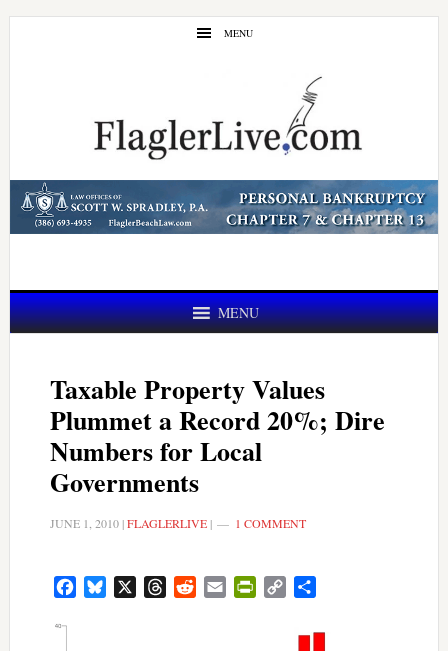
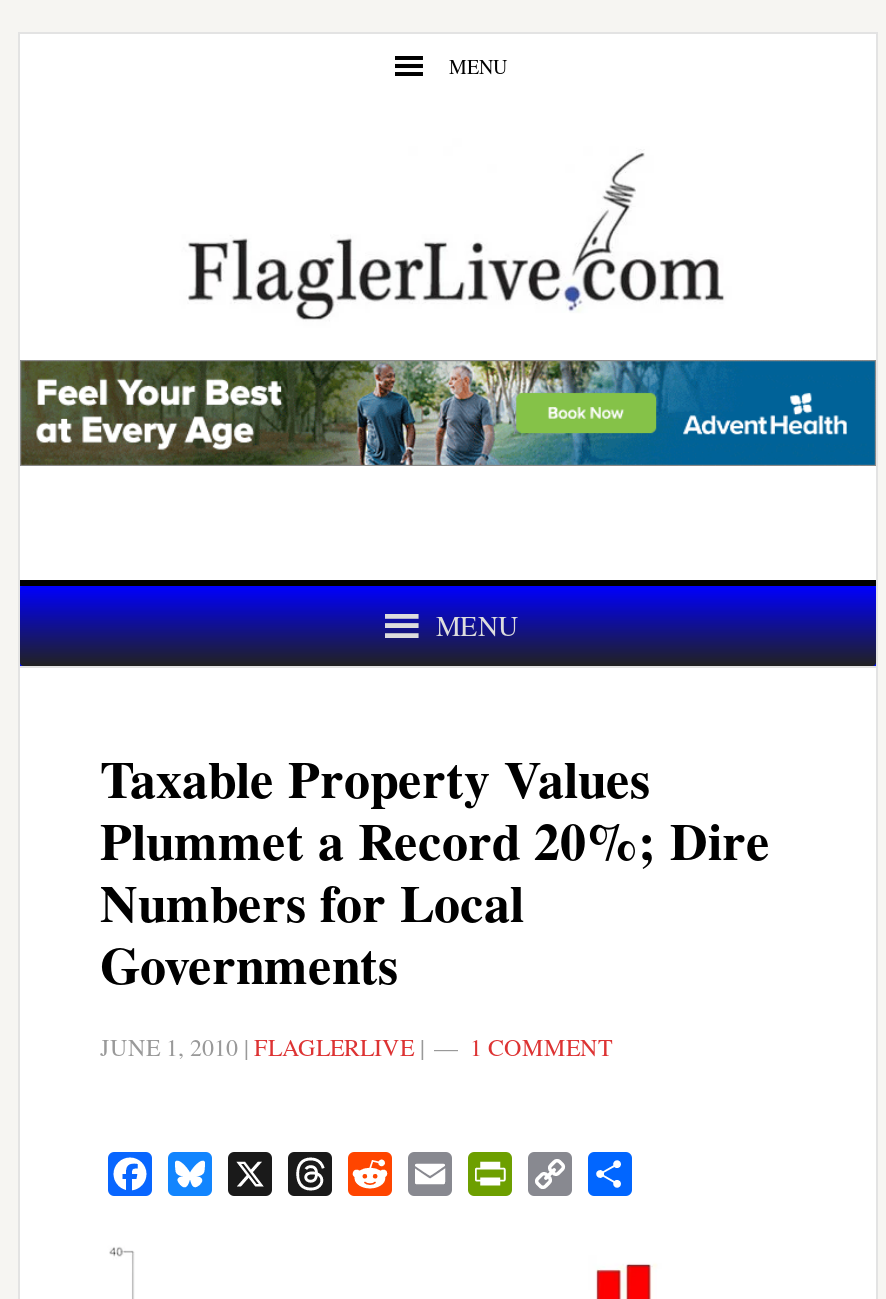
[10,179,438,234] [image] -> [20,360,876,466] [image]

